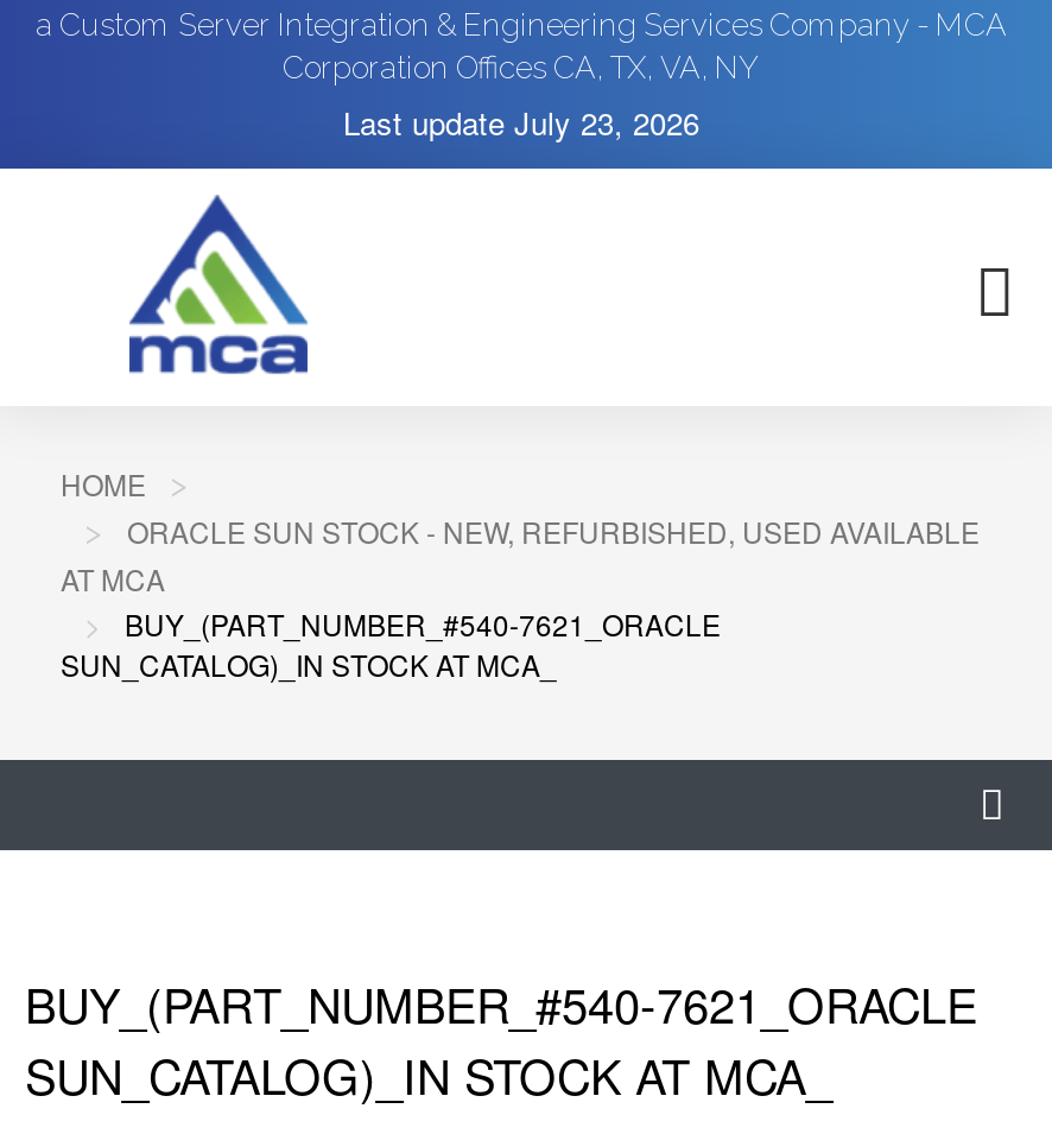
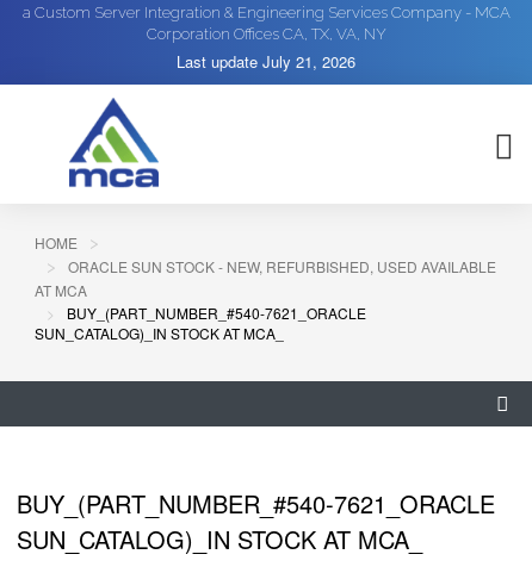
[343,100,699,145] Last update July 23, 2026 -> [177,50,355,73] Last update July 21, 2026

